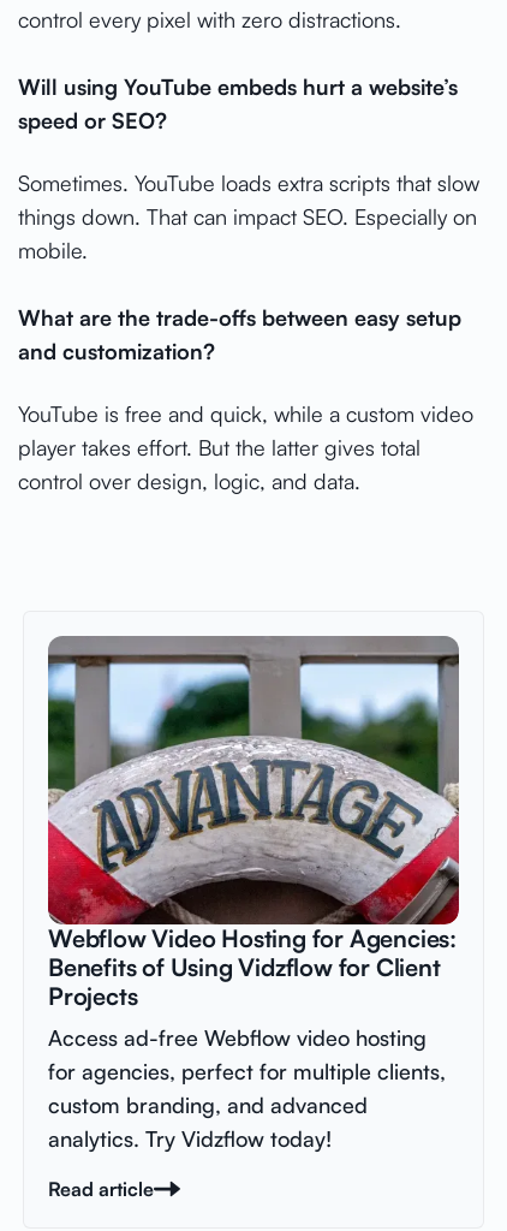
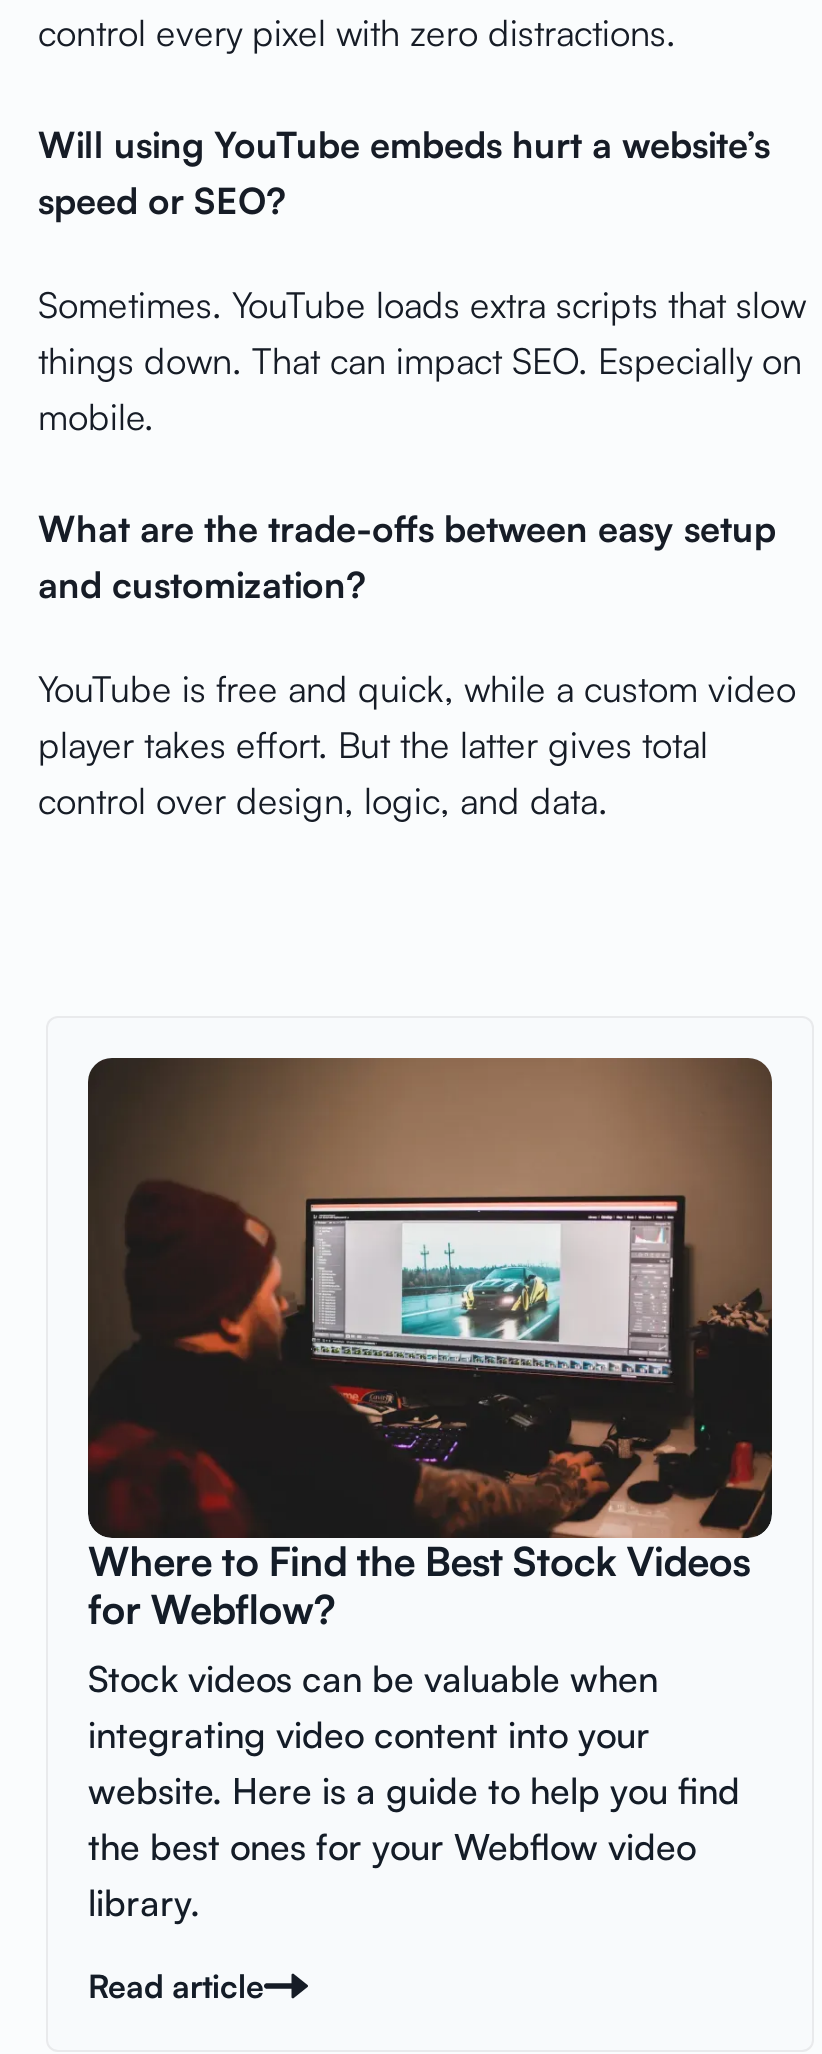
[47,636,460,1151] [image] | Webflow Video Hosting for Agencies: | Benefits of Using Vidzflow for Client | Projects | Access ad-free Webflow video hosting | for agencies, perfect for multiple clients, | custom branding, and advanced | analytics. Try Vidzflow today! -> [86,1056,774,1923] [image] | Where to Find the Best Stock Videos | for Webflow? | Stock videos can be valuable when | integrating video content into your | website. Here is a guide to help you find | the best ones for your Webflow video | library.

